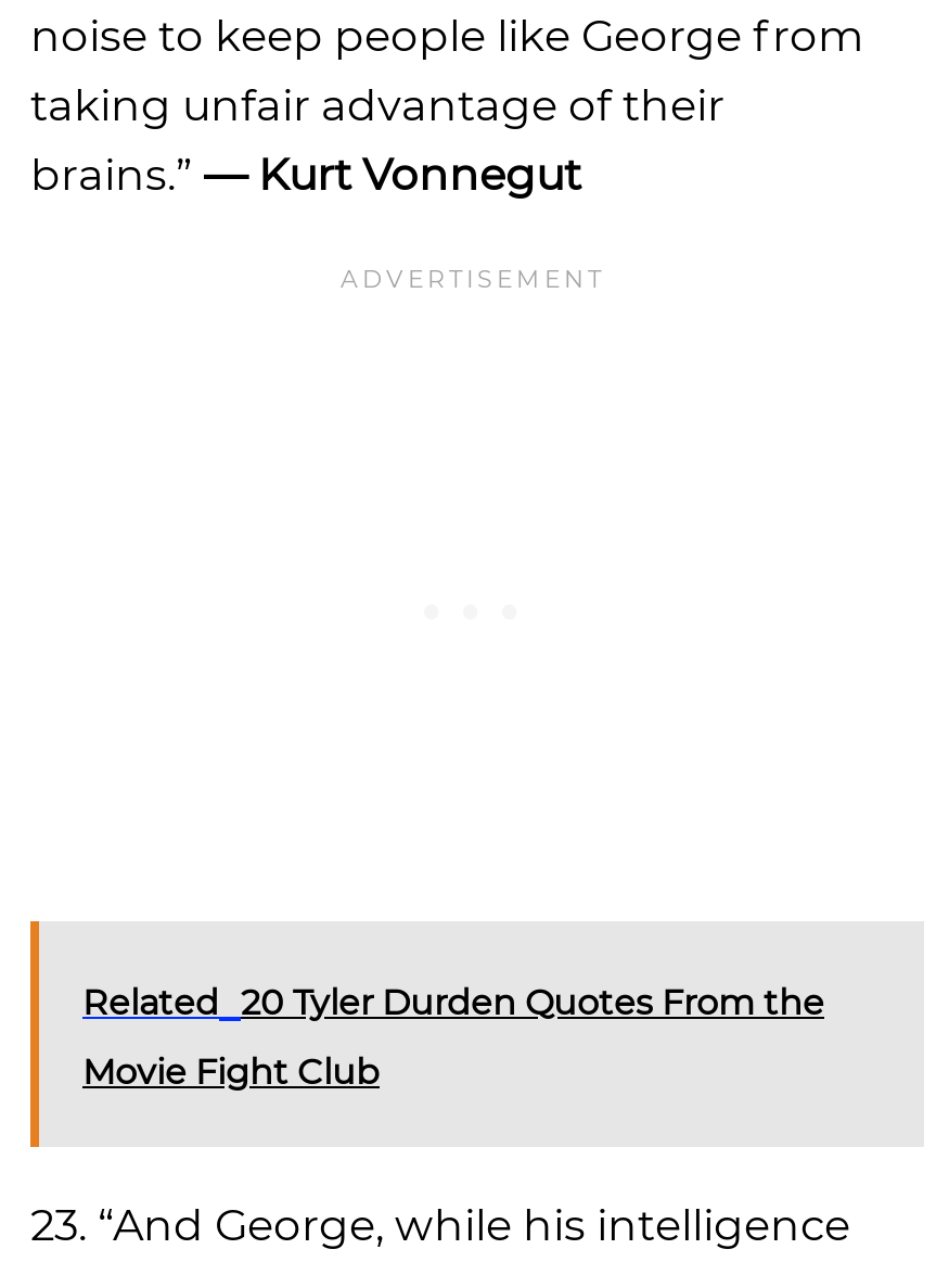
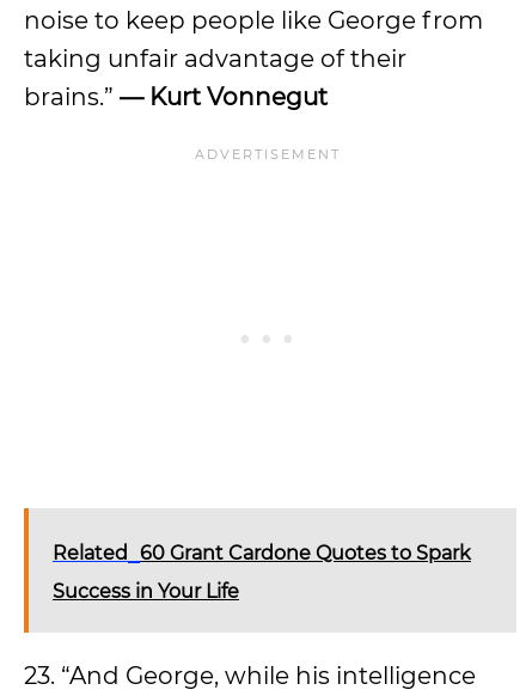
[82,982,824,1023] Related 20 Tyler Durden Quotes From the -> [53,542,471,564] Related 60 Grant Cardone Quotes to Spark
[82,1051,380,1093] Movie Fight Club -> [53,580,239,603] Success in Your Life

